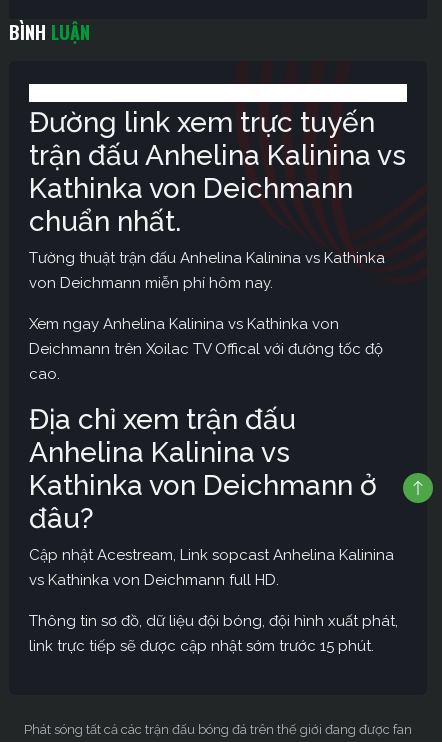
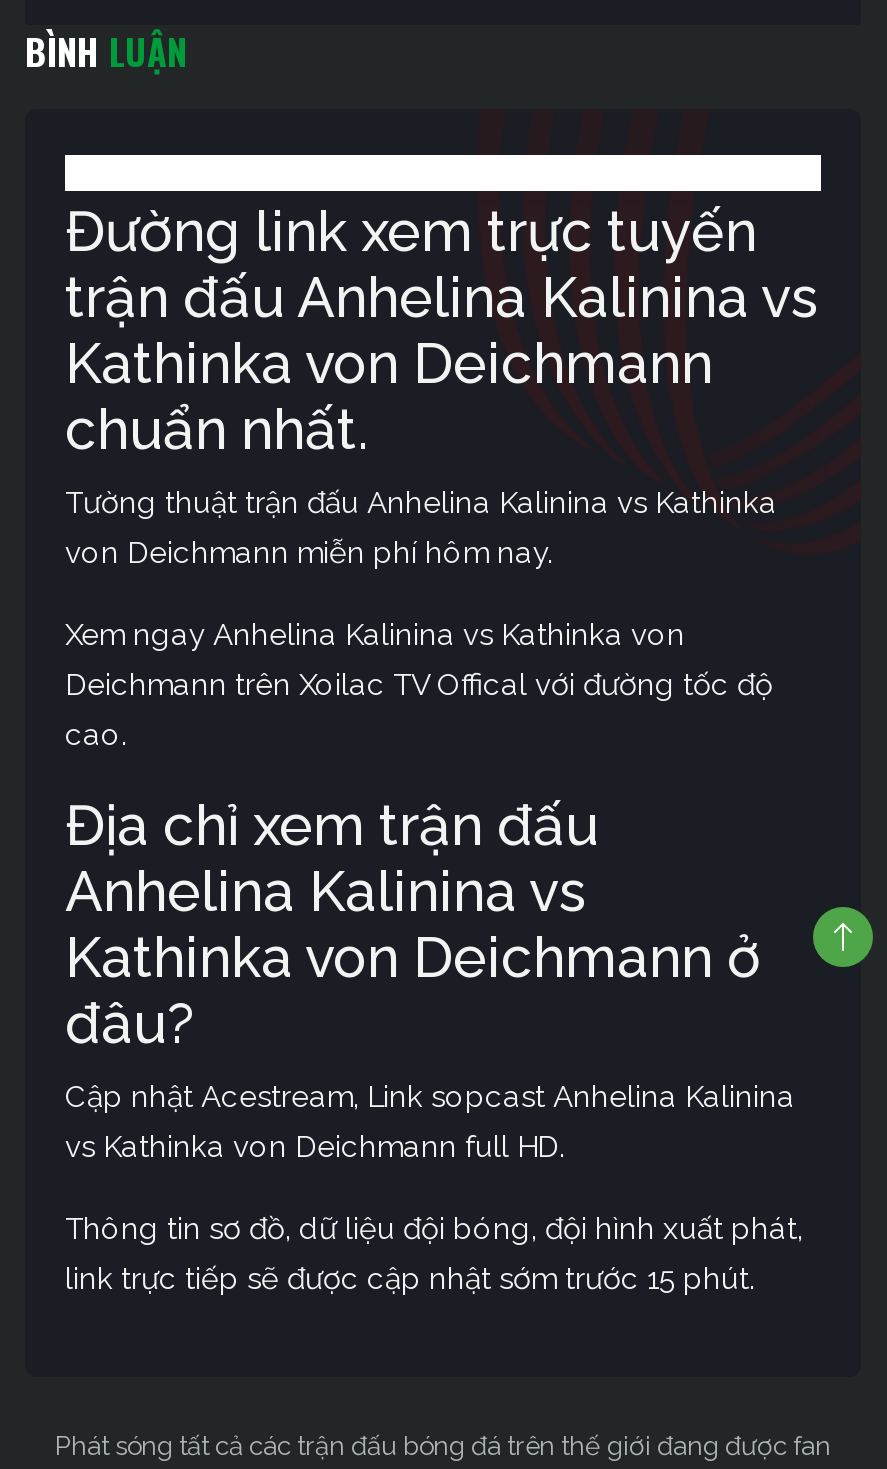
[402,460,434,504] [image] -> [811,905,875,993] [image]

